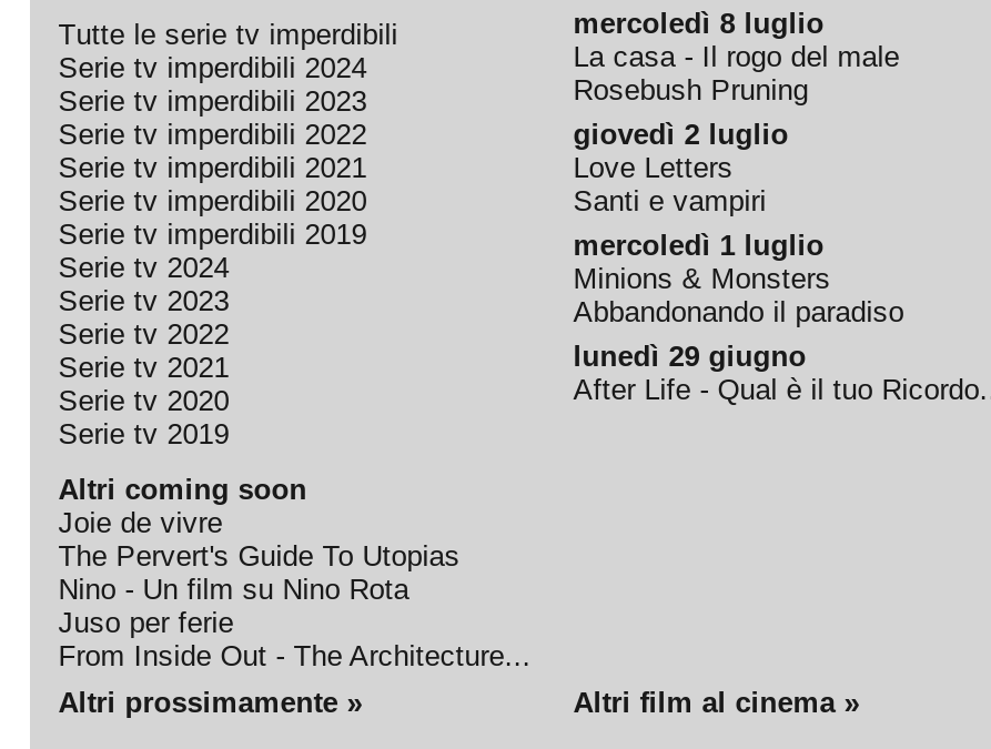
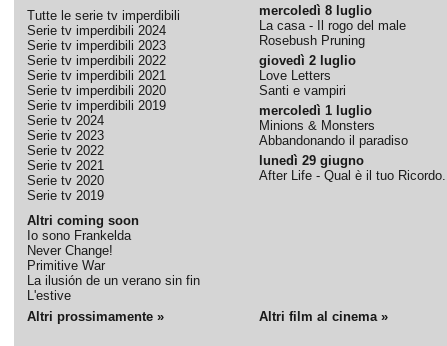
[58,506,531,672] Joie de vivre | The Pervert's Guide To Utopias | Nino - Un film su Nino Rota | Juso per ferie | From Inside Out - The Architecture... -> [27,228,200,303] Io sono Frankelda | Never Change! | Primitive War | La ilusión de un verano sin fin | L'estive

